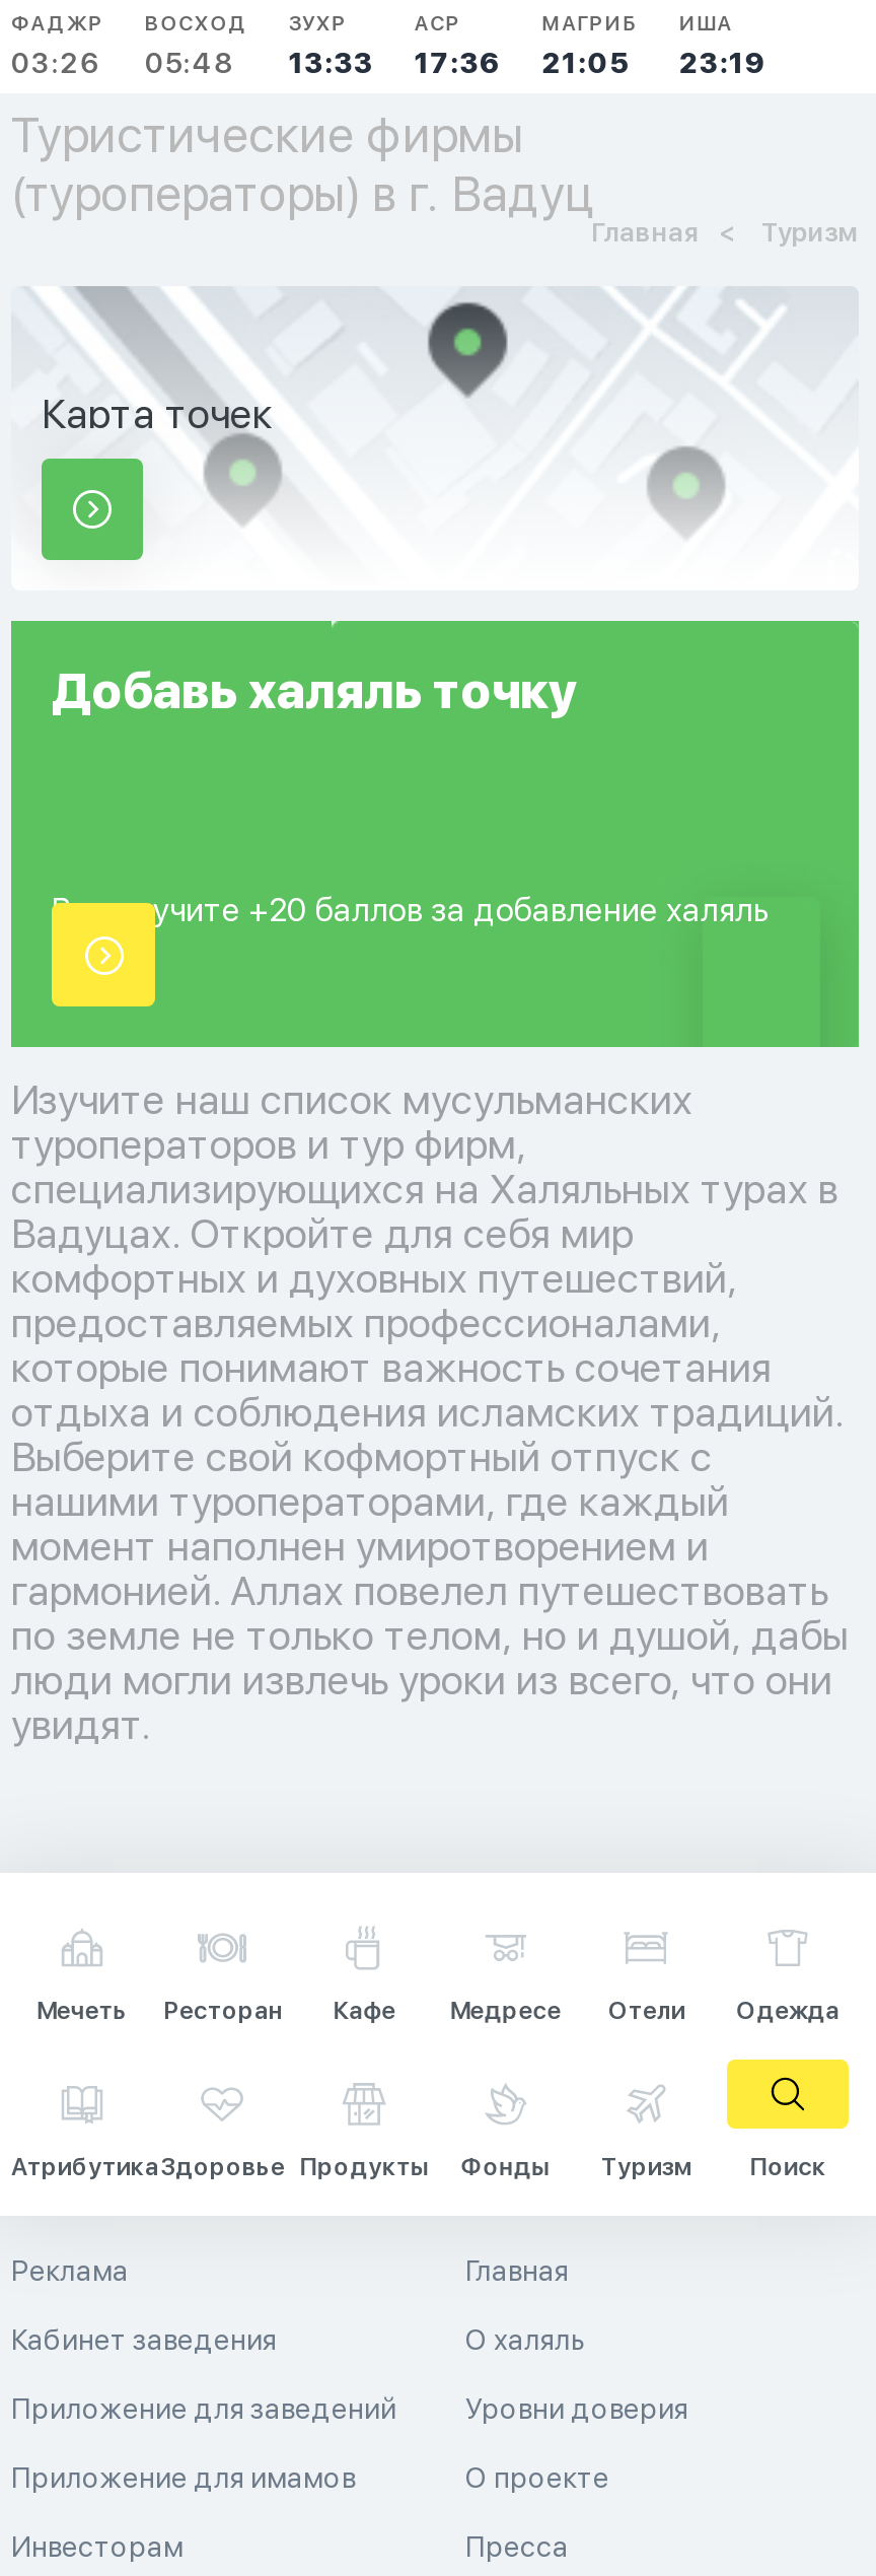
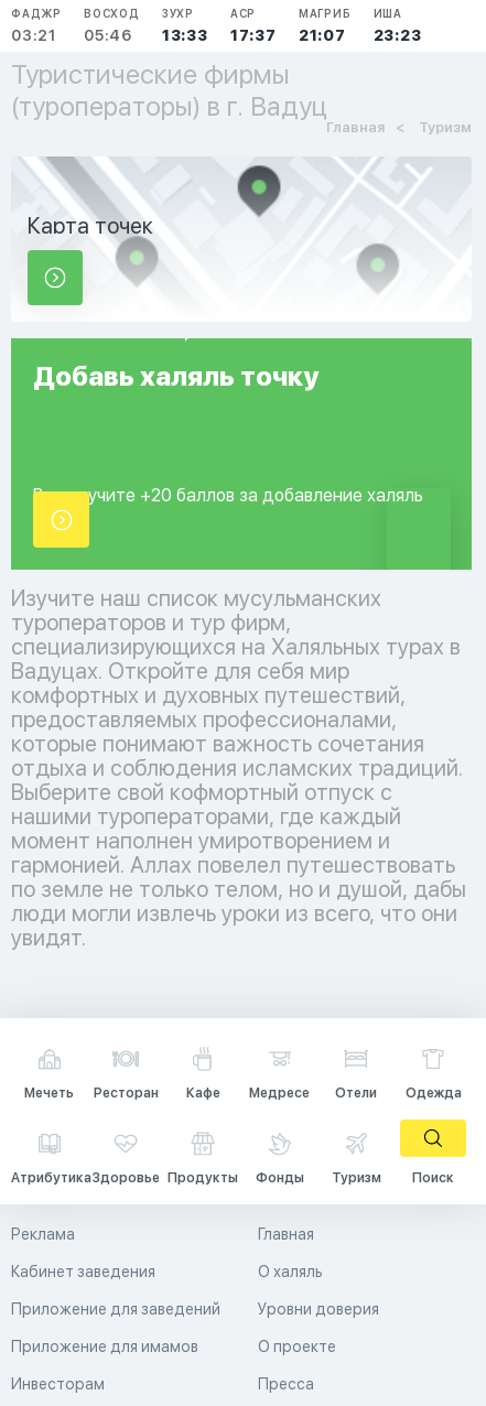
[11,47,100,79] 03:26 -> [11,26,56,44] 03:21
[145,47,234,79] 05:48 -> [84,26,132,44] 05:46
[414,47,501,79] 17:36 -> [230,26,276,44] 17:37
[542,47,629,79] 21:05 -> [298,26,346,44] 21:07
[680,47,767,79] 23:19 -> [373,26,422,44] 23:23

